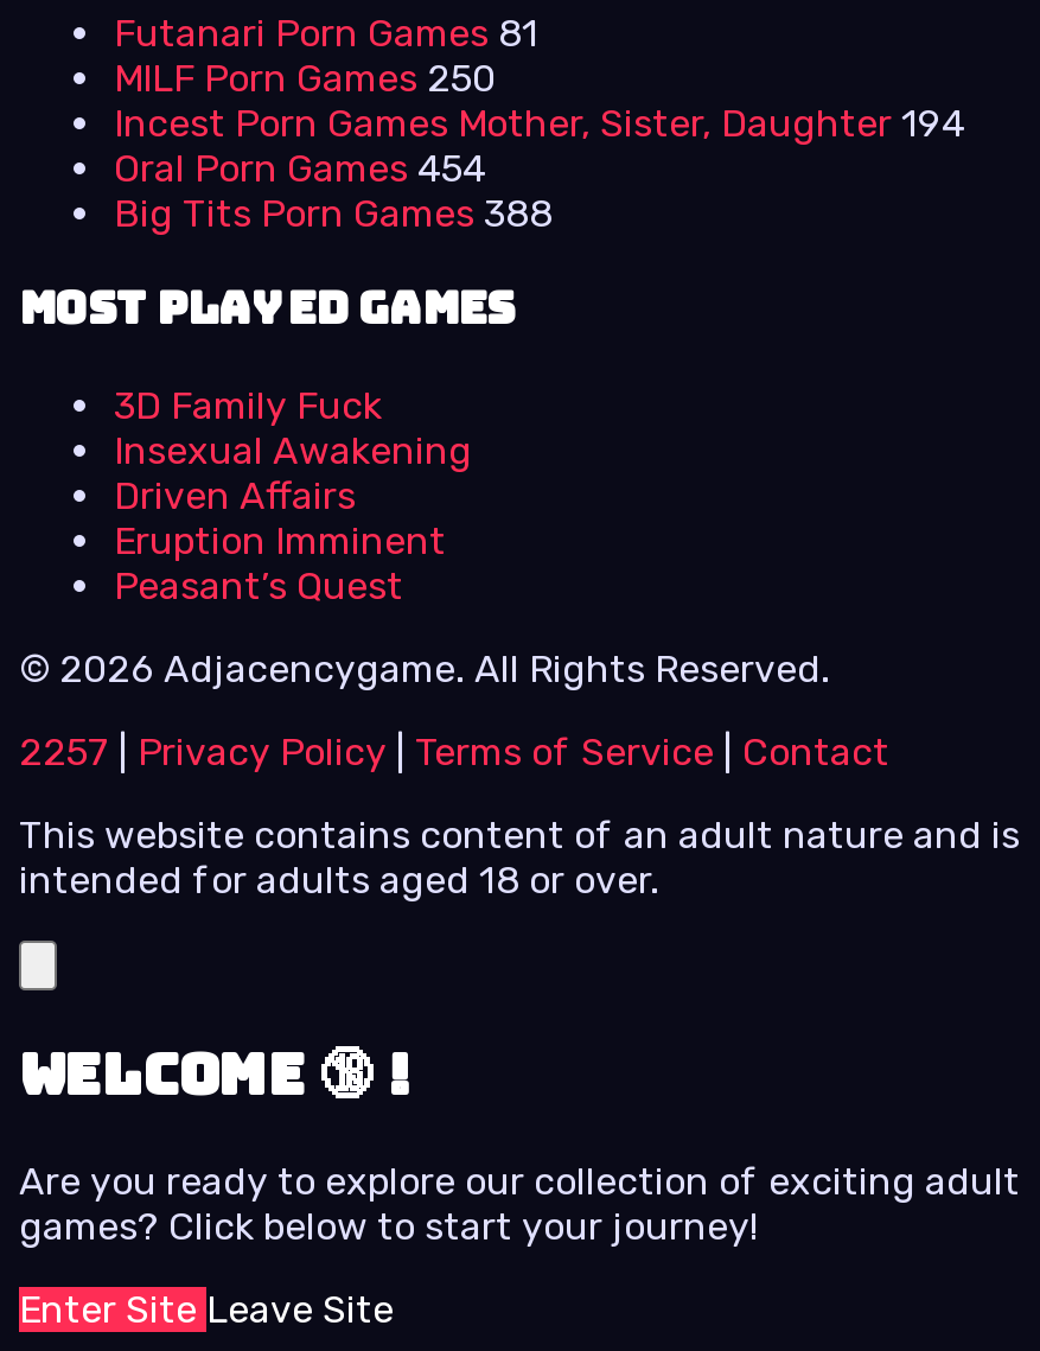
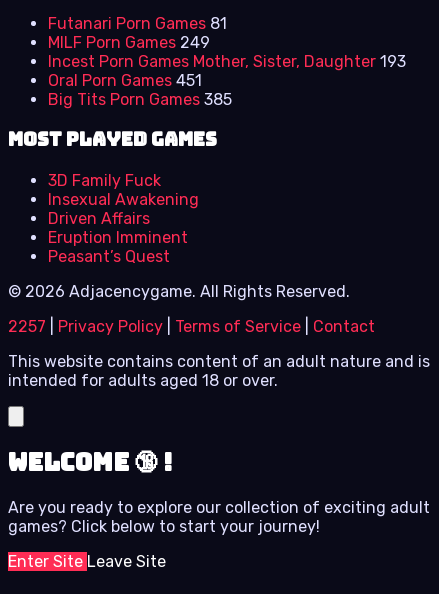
[114,55,496,100] MILF Porn Games 250 -> [48,33,210,52] MILF Porn Games 249
[114,100,965,145] Incest Porn Games Mother, Sister, Daughter 194 -> [48,52,406,71] Incest Porn Games Mother, Sister, Daughter 193
[114,145,486,190] Oral Porn Games 454 -> [48,71,202,90] Oral Porn Games 451
[114,190,553,235] Big Tits Porn Games 388 -> [48,90,232,109] Big Tits Porn Games 385

